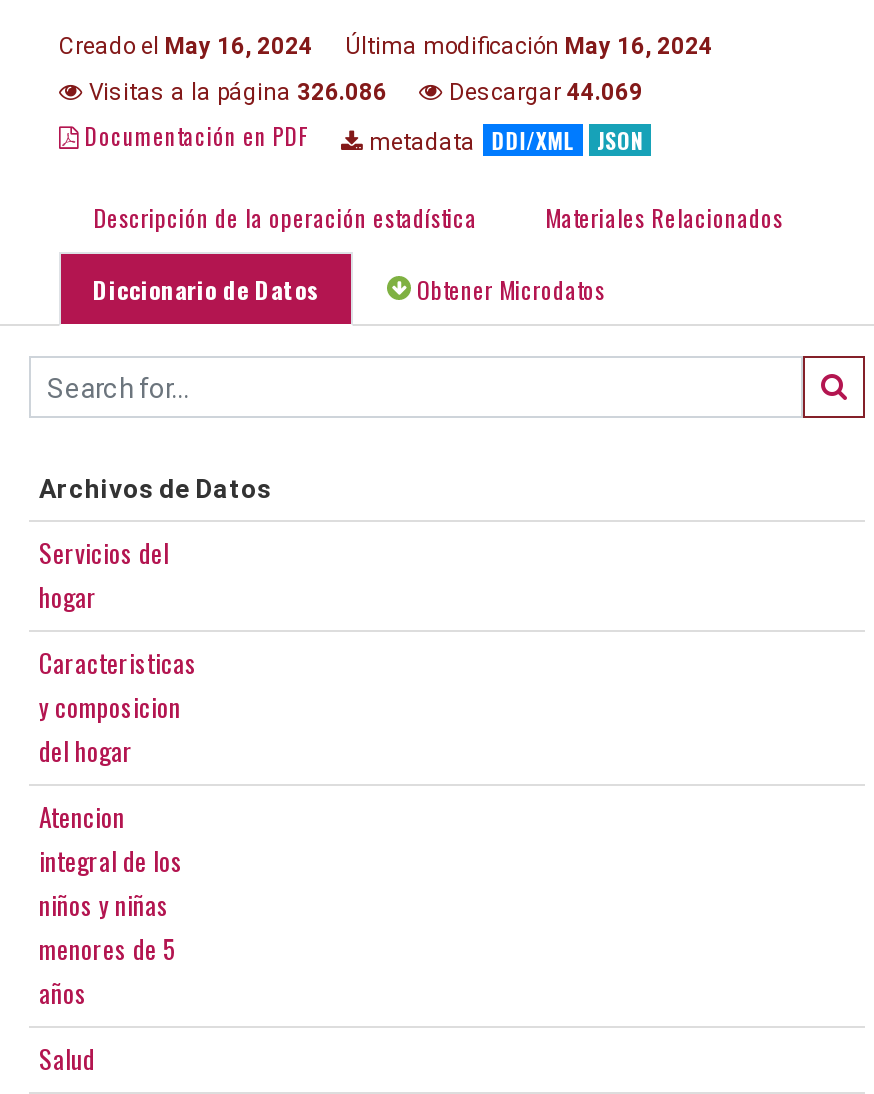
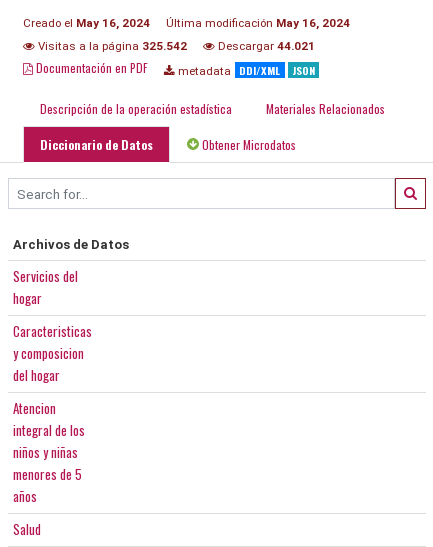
[83,78,387,106] Visitas a la página 326.086 -> [35,39,187,53] Visitas a la página 325.542
[443,78,643,106] Descargar 44.069 -> [215,39,315,53] Descargar 44.021

